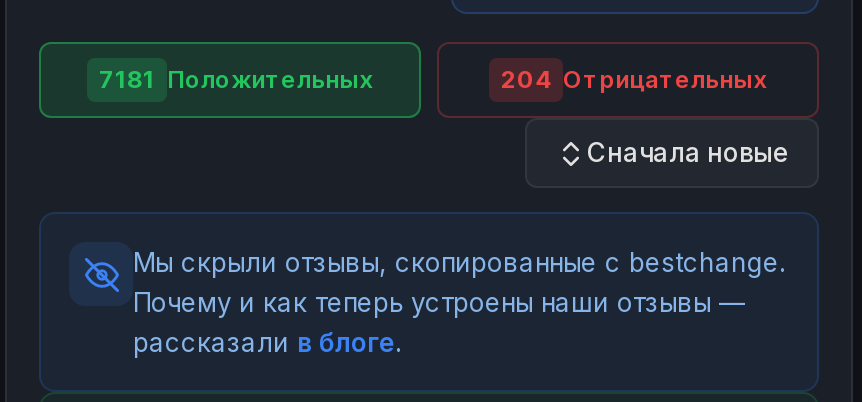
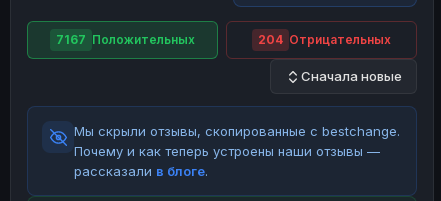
[99,64,373,94] 7181 Положительных -> [56,32,195,47] 7167 Положительных

